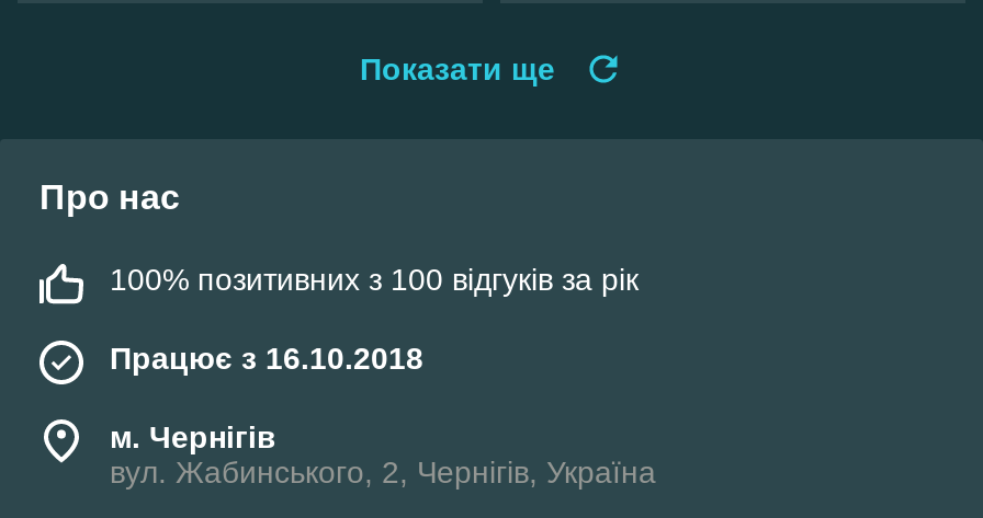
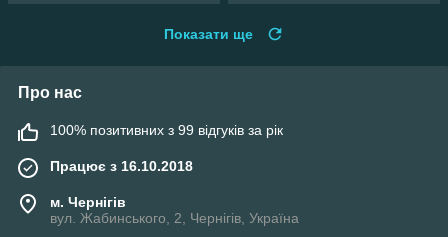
[110,262,639,297] 100% позитивних з 100 відгуків за рік -> [50,122,283,138] 100% позитивних з 99 відгуків за рік

